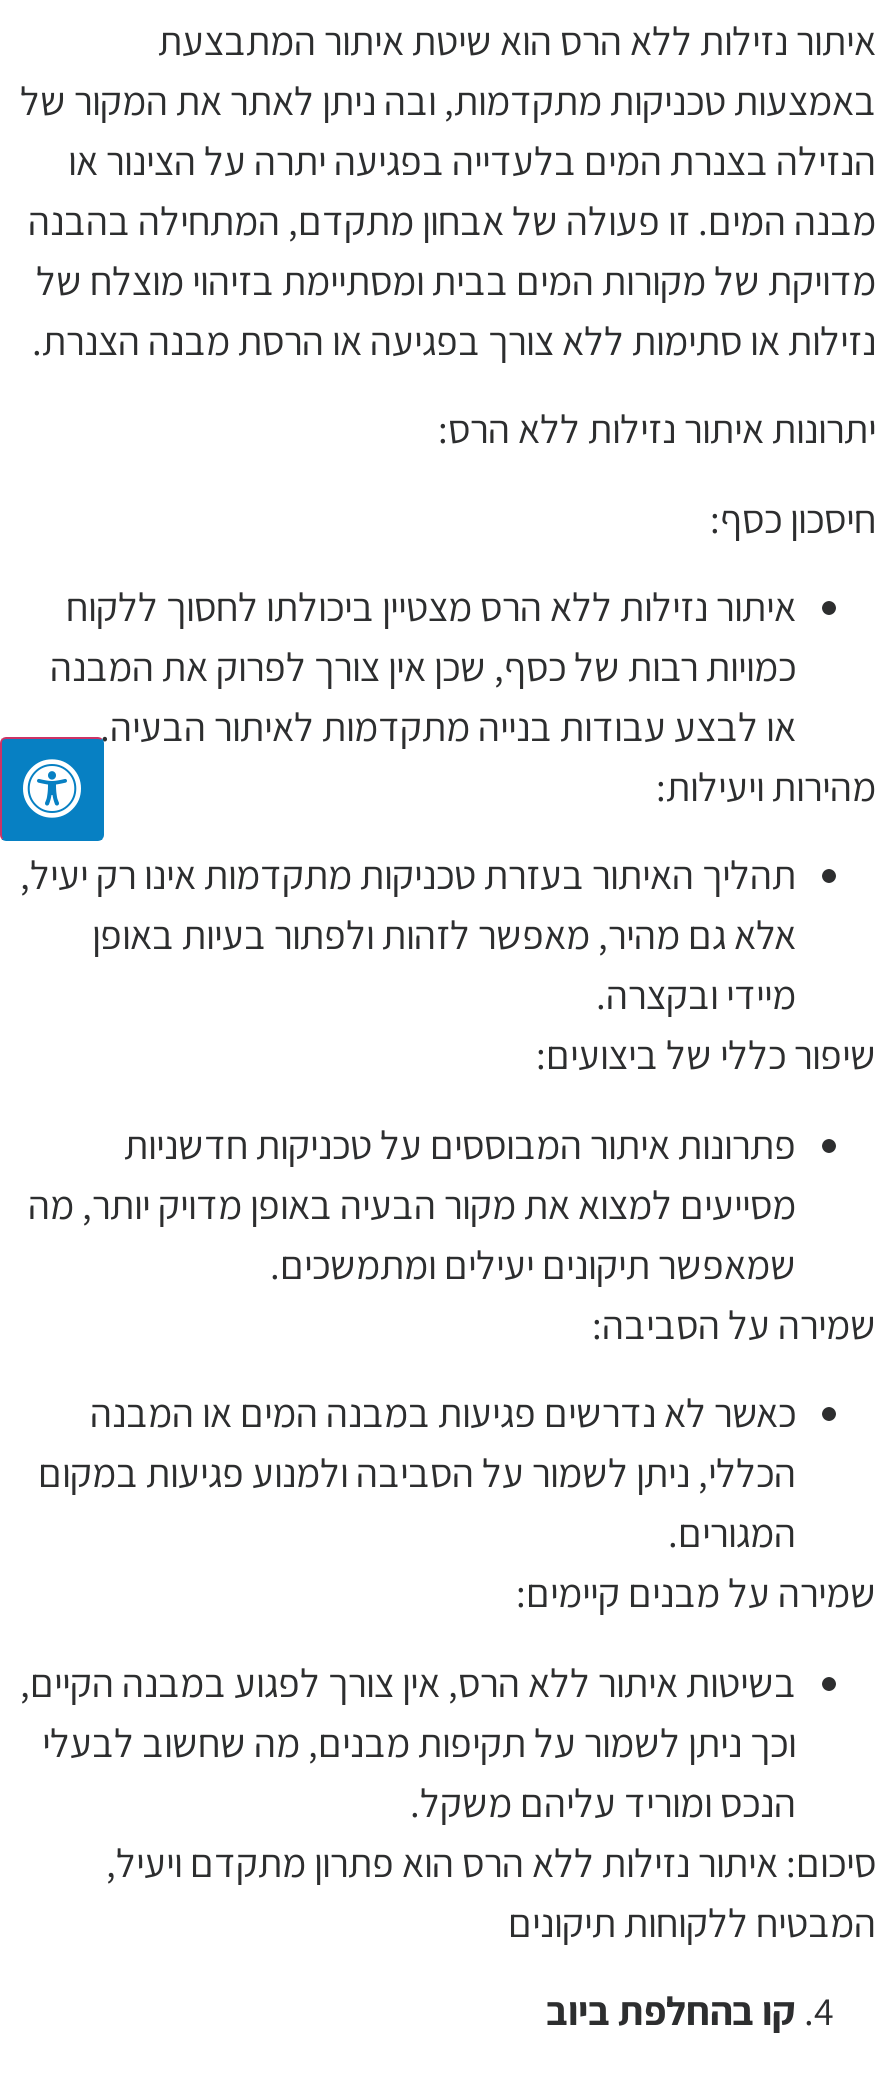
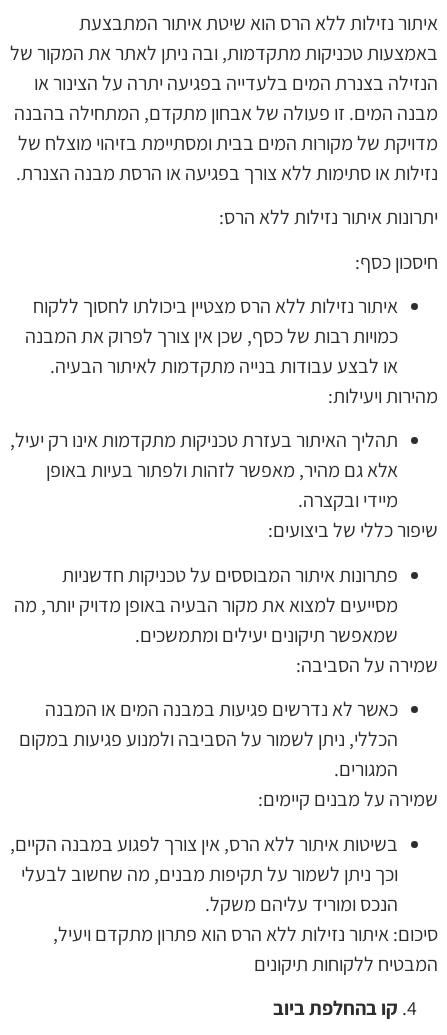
[6,735,106,843] [image] -> none

